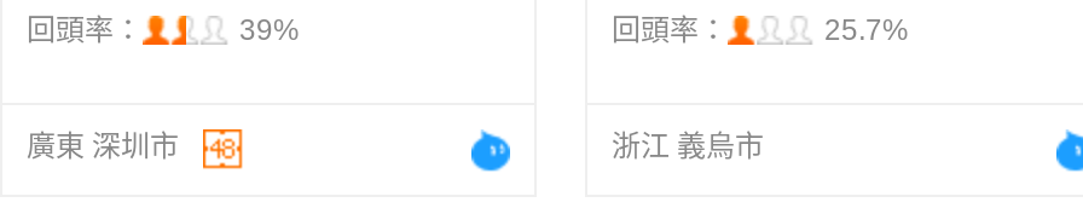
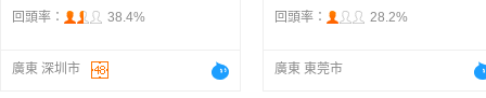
[239,13,300,47] 39% -> [107,10,145,25] 38.4%
[824,13,909,47] 25.7% -> [370,10,408,25] 28.2%
[612,129,764,163] 浙江 義烏市 -> [274,61,343,76] 廣東 東莞市

